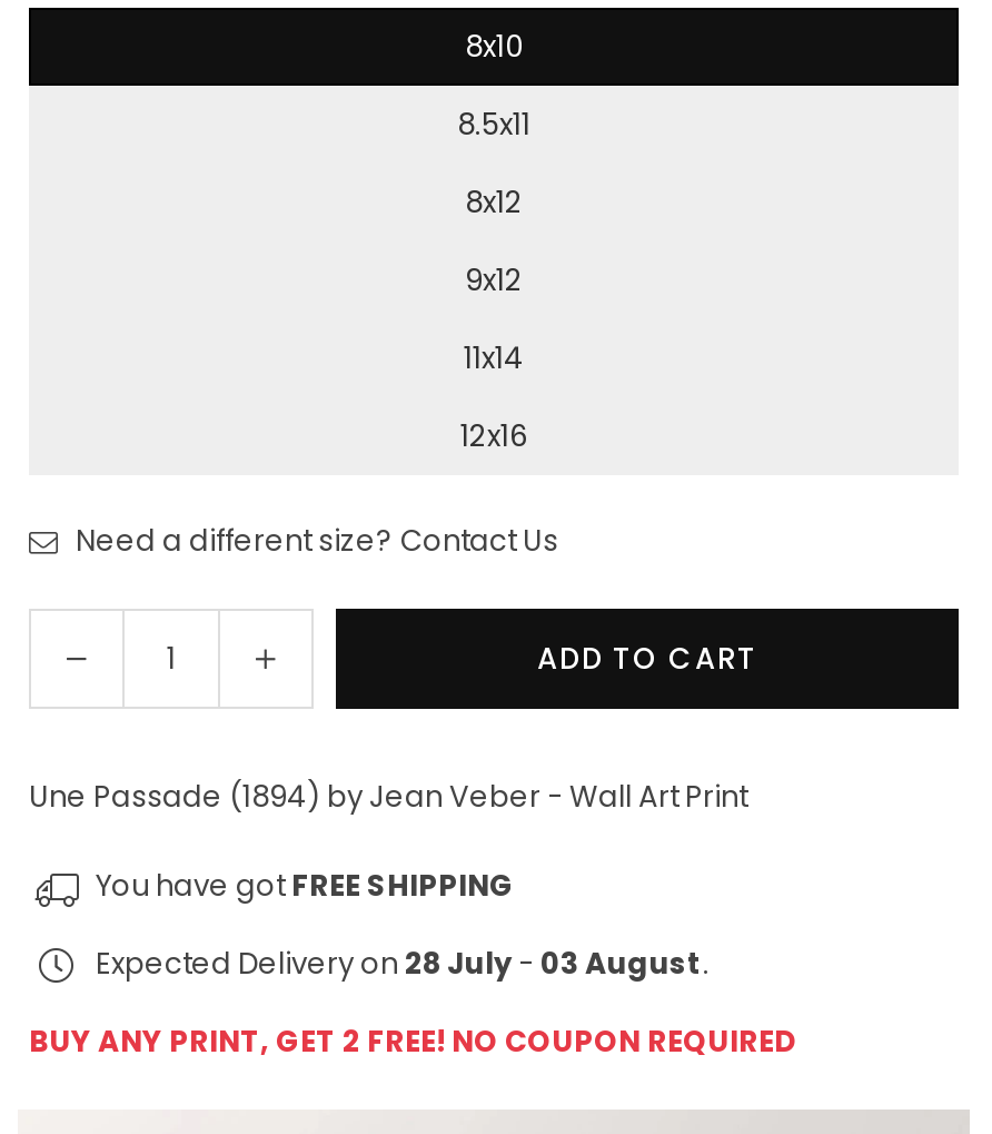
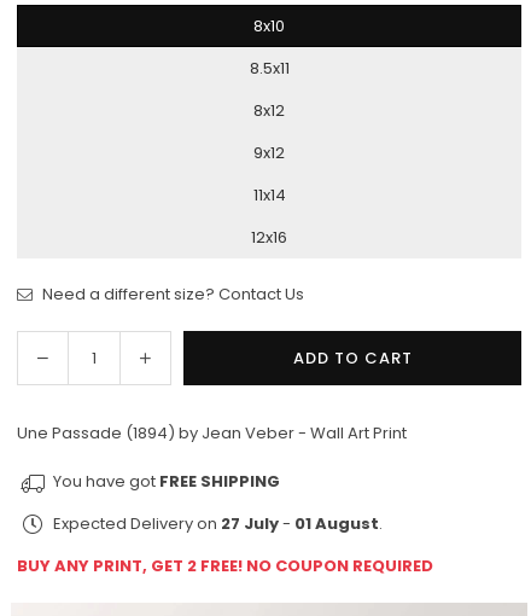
[96,943,710,985] Expected Delivery on 28 July - 03 August. -> [53,512,383,535] Expected Delivery on 27 July - 01 August.

